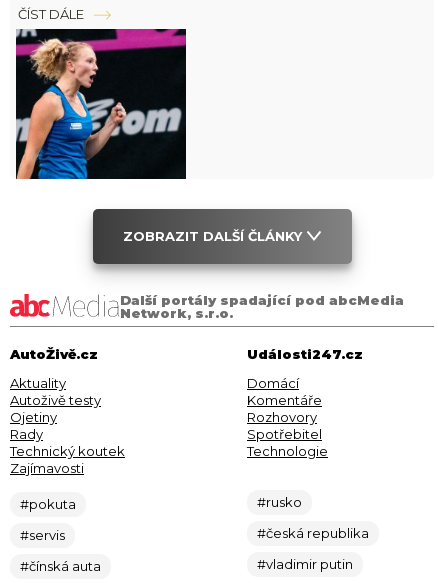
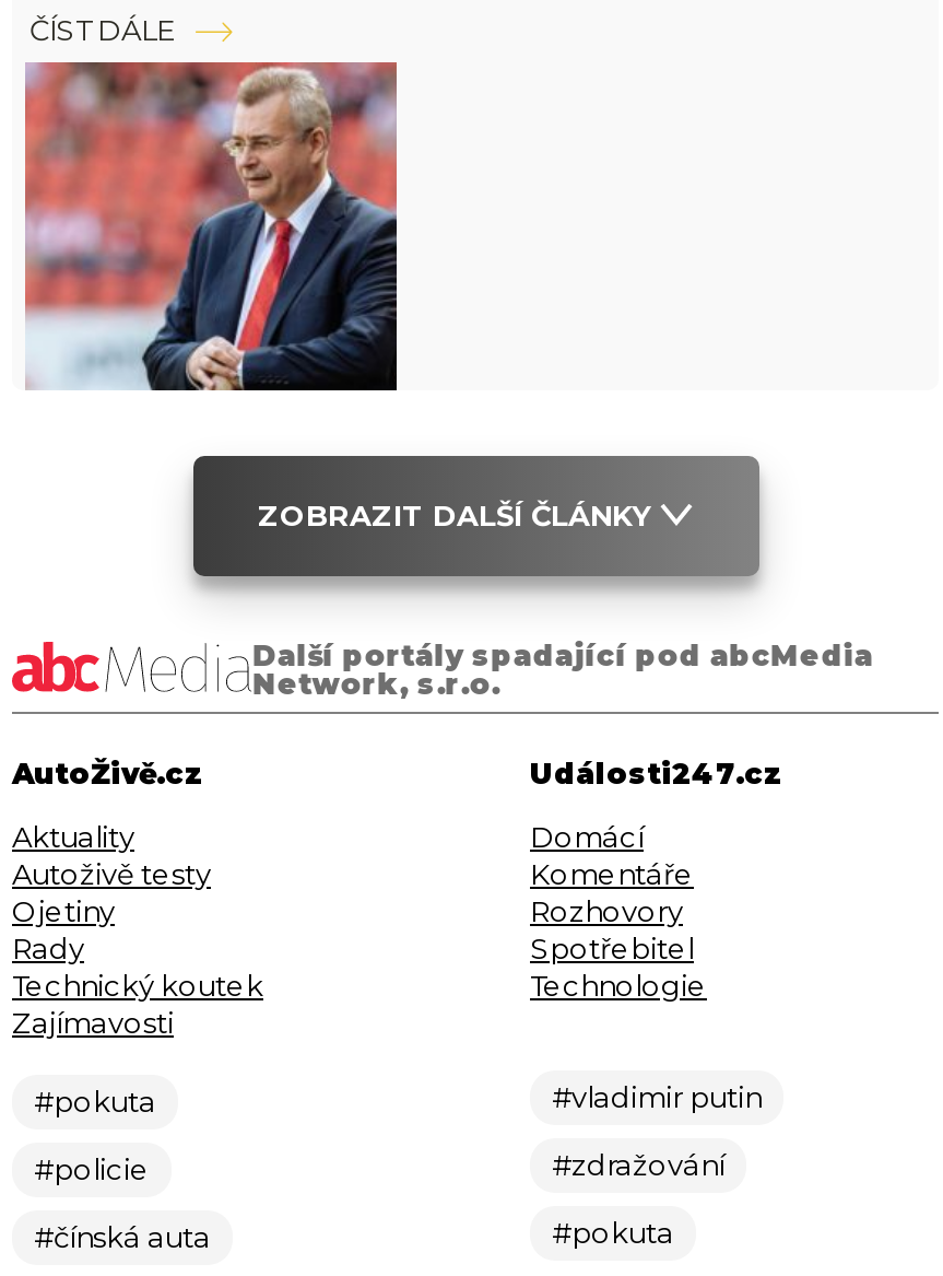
[15,28,187,180] [image] -> [23,60,399,393] [image]
[257,494,369,541] #rusko | #česká republika -> none
none -> [552,1147,724,1250] #zdražování | #pokuta
[20,527,65,543] #servis -> [34,1152,150,1187] #policie
moved [257,556,353,572] -> [552,1080,762,1115]: #vladimir putin

